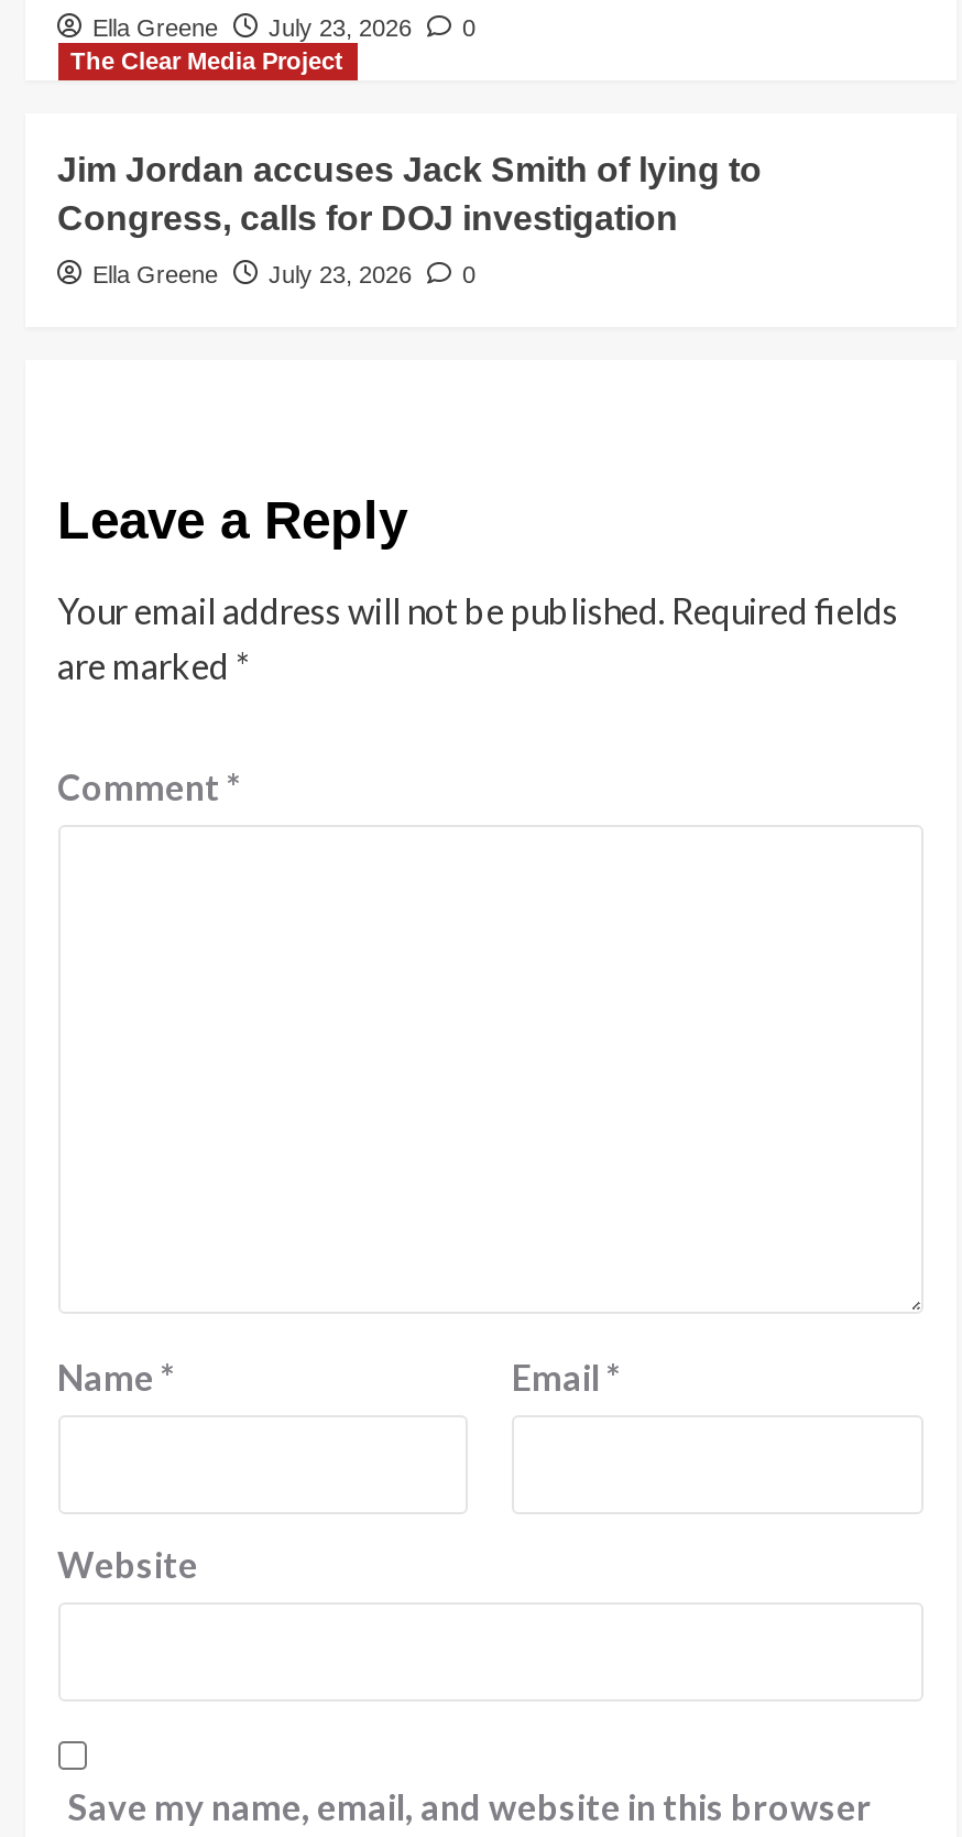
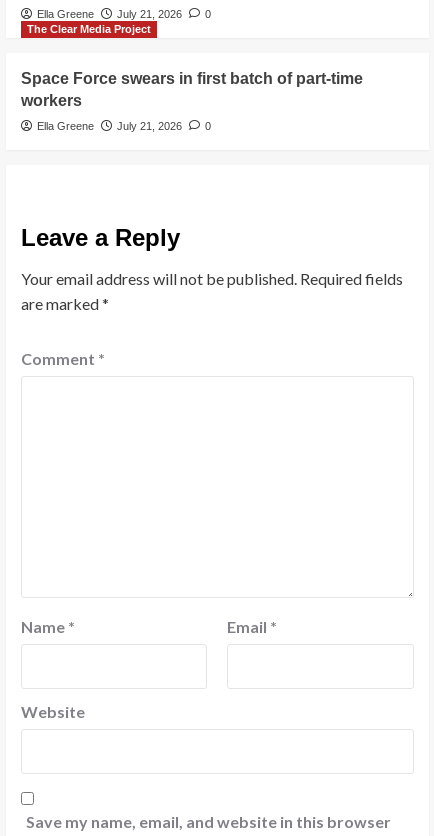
[92,14,475,41] Ella Greene July 23, 2026 0 -> [36,8,210,20] Ella Greene July 21, 2026 0
[57,151,762,237] Jim Jordan accuses Jack Smith of lying to | Congress, calls for DOJ investigation -> [20,70,362,109] Space Force swears in first batch of part-time | workers
[92,261,475,287] Ella Greene July 23, 2026 0 -> [36,120,210,132] Ella Greene July 21, 2026 0

